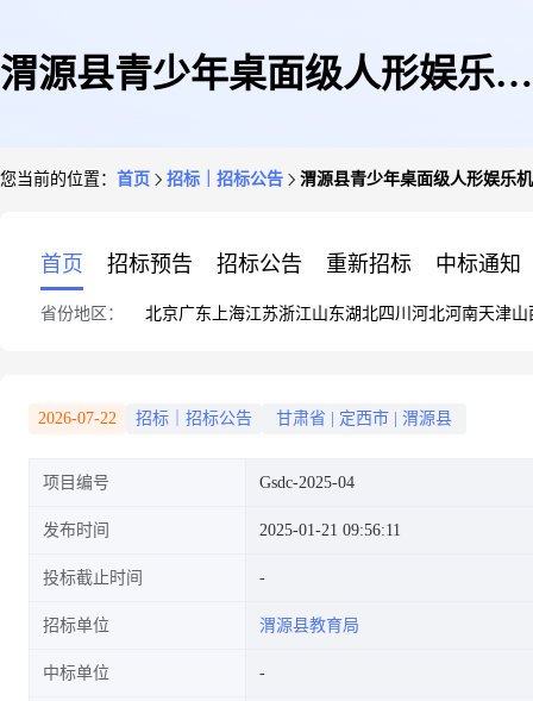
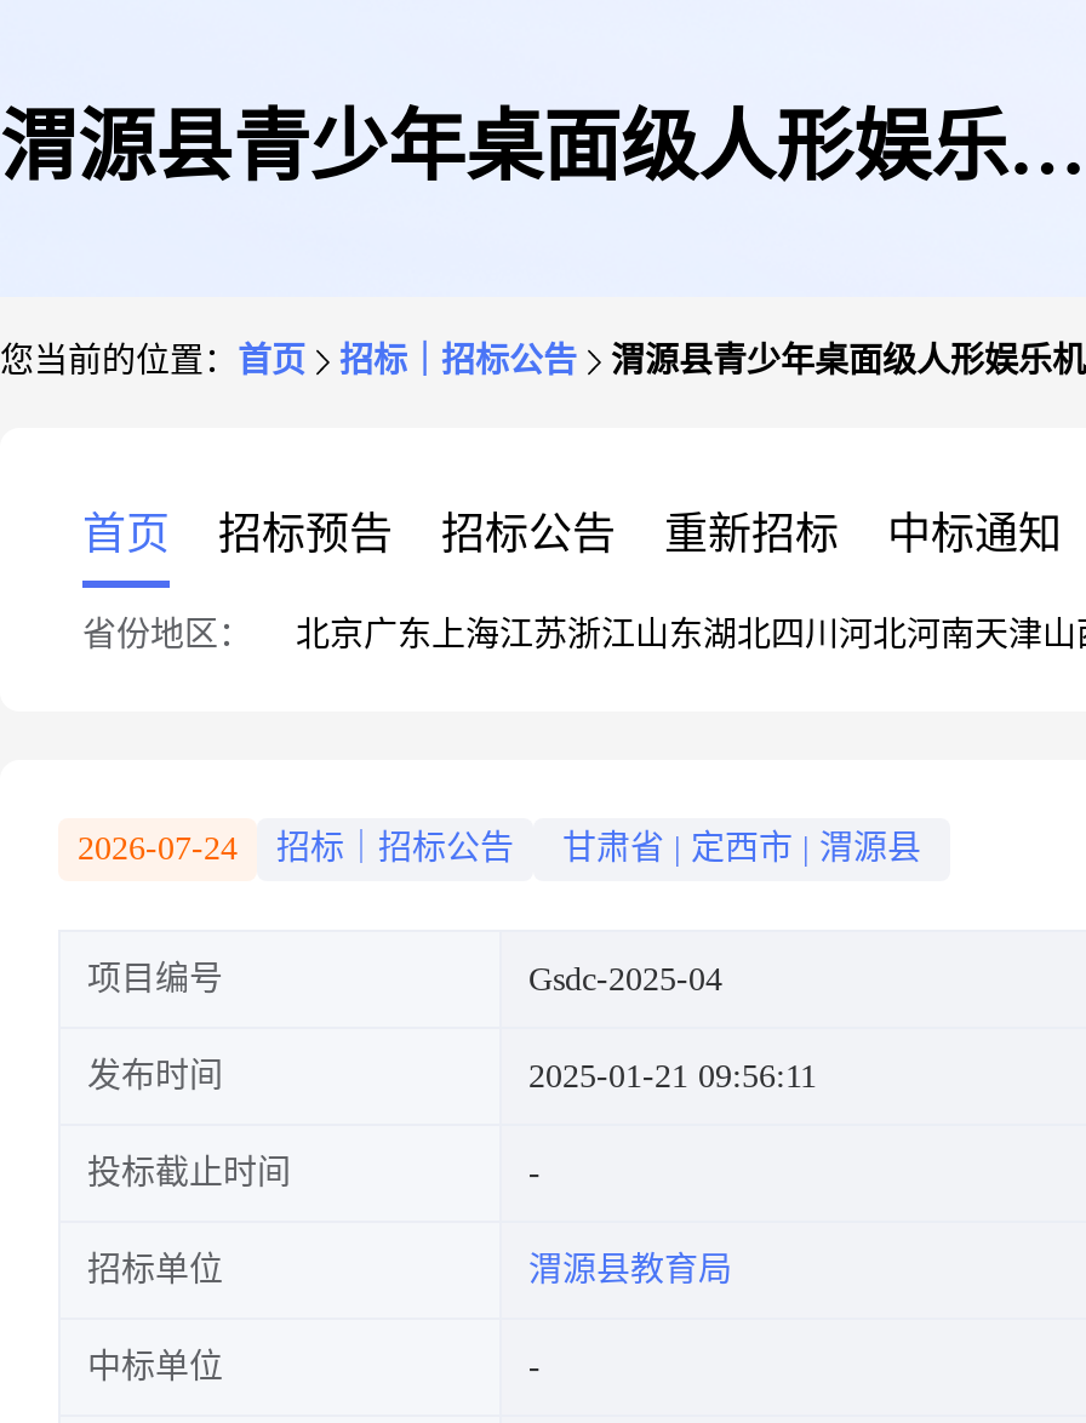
[38,409,117,427] 2026-07-22 -> [78,830,238,867] 2026-07-24

